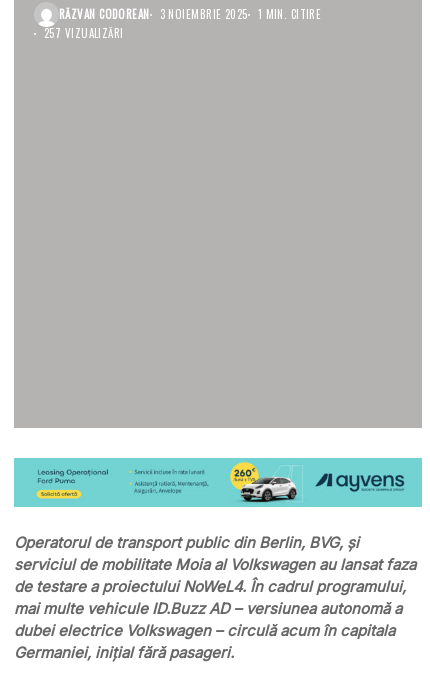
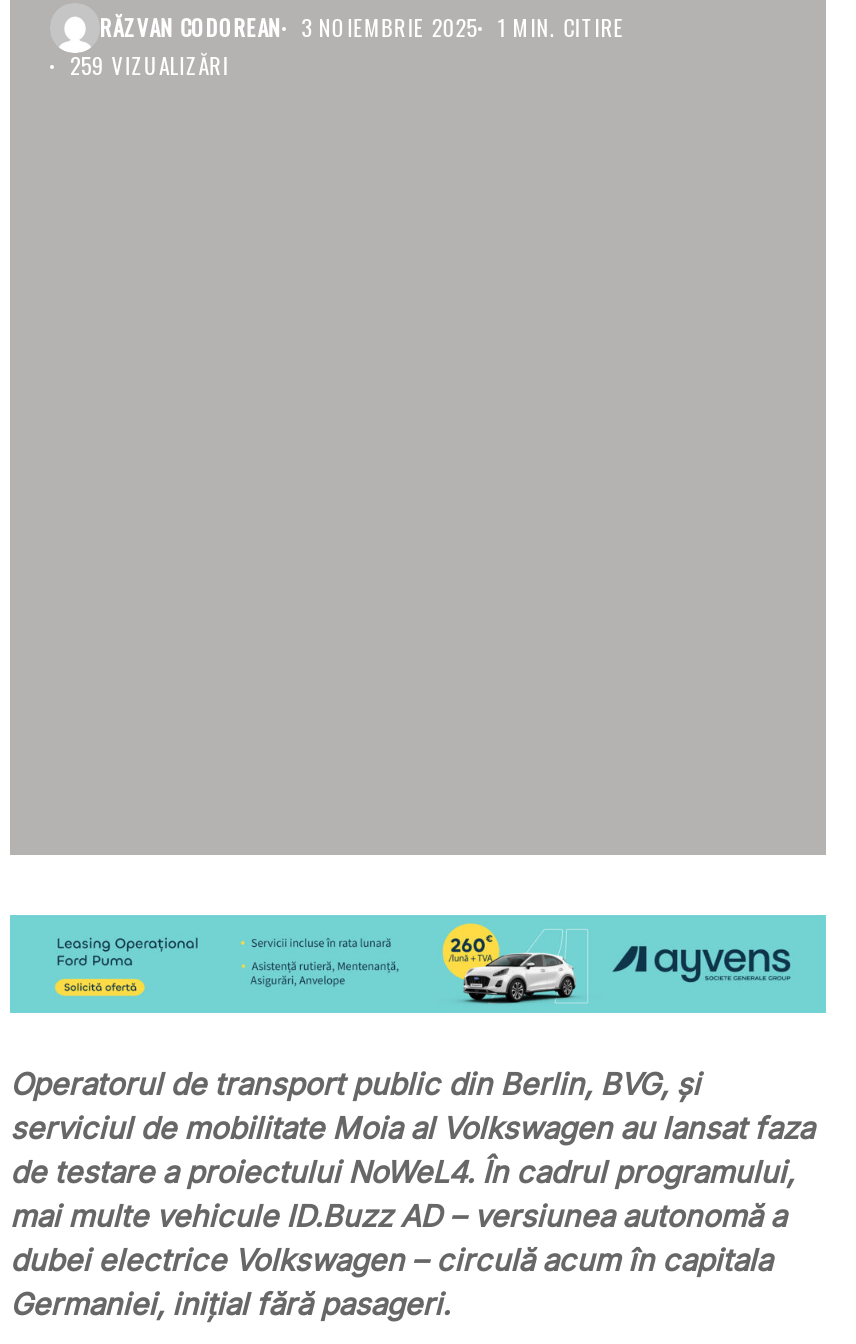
[44,25,124,41] 257 VIZUALIZĂRI -> [70,50,229,82] 259 VIZUALIZĂRI

